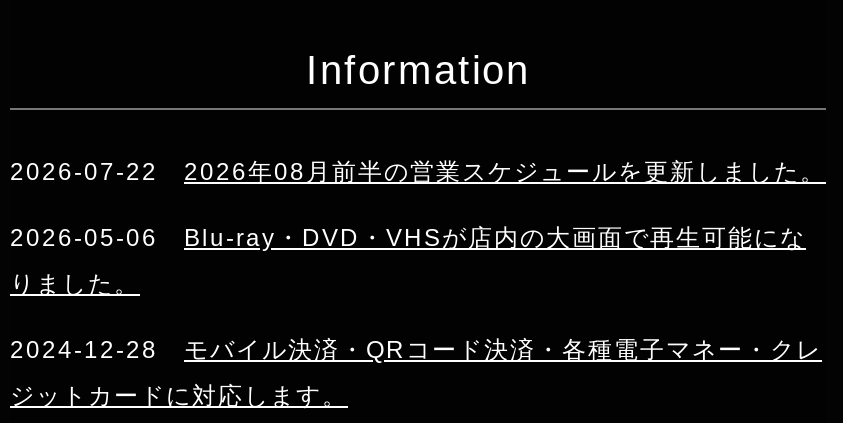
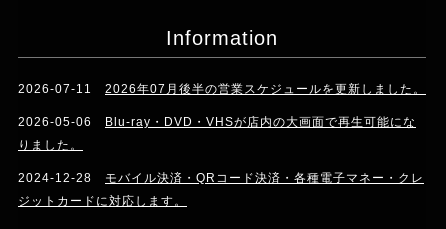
[10,159,158,187] 2026-07-22 -> [18,82,92,96] 2026-07-11
[184,159,826,187] 2026年08月前半の営業スケジュールを更新しました。 -> [105,82,426,96] 2026年07月後半の営業スケジュールを更新しました。

